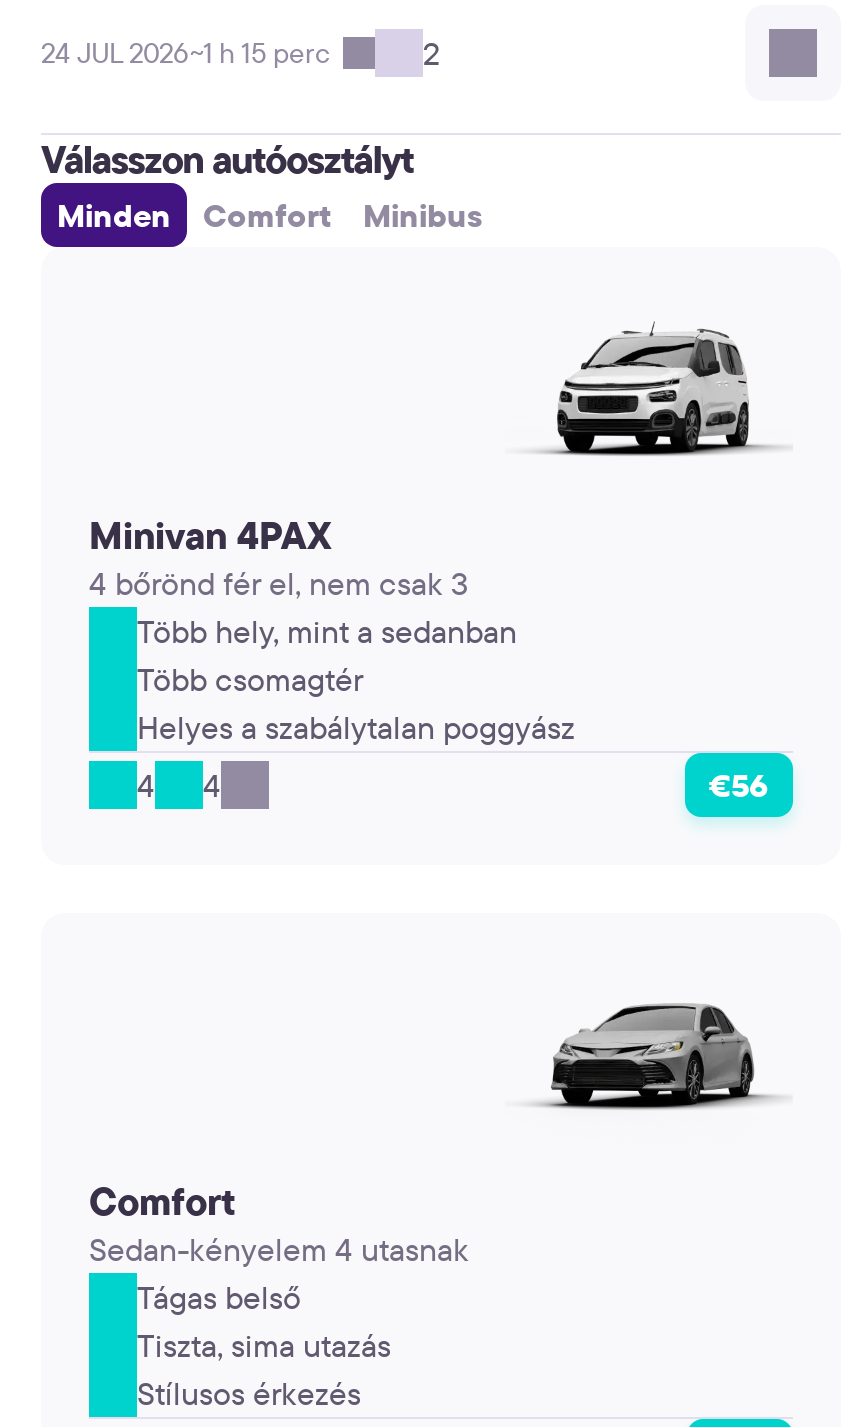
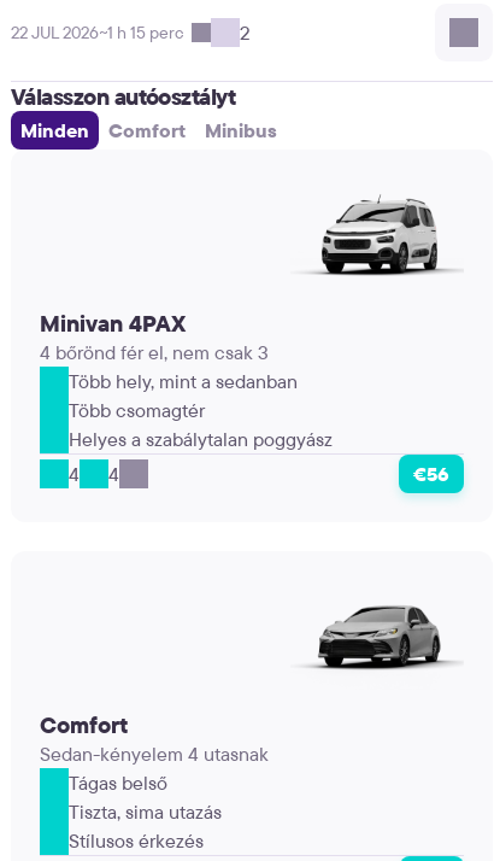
[41,35,343,71] 24 JUL 2026~1 h 15 perc -> [11,22,192,43] 22 JUL 2026~1 h 15 perc

